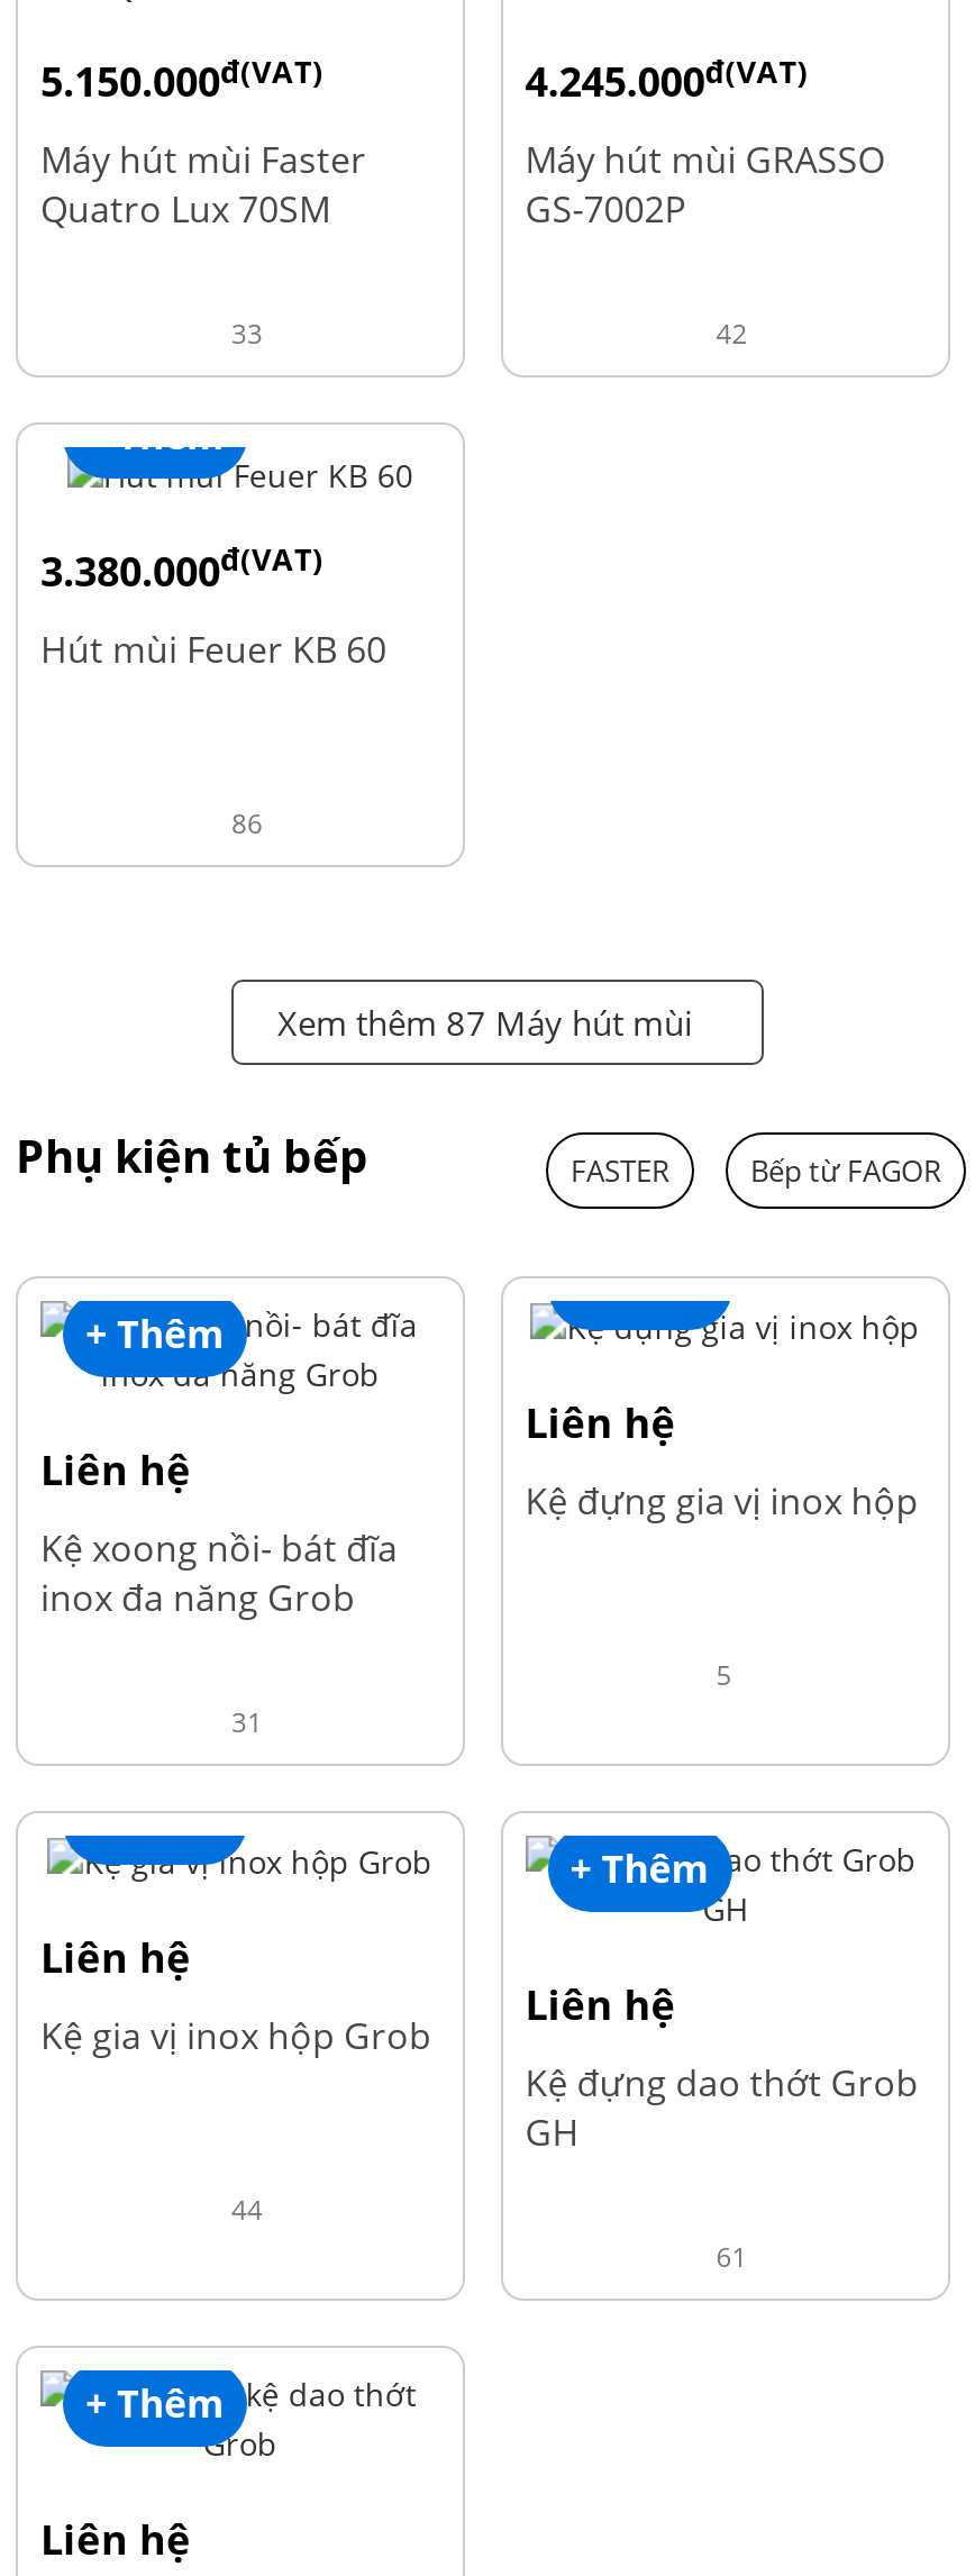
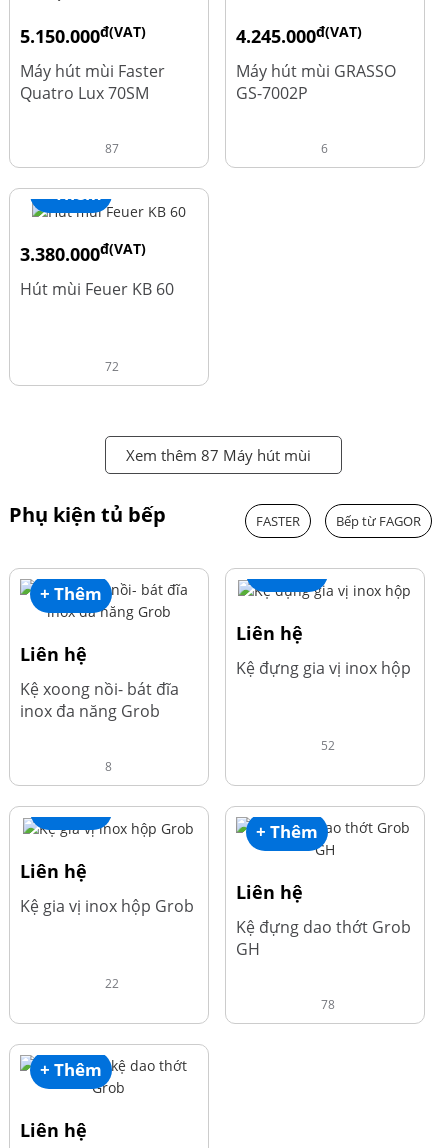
[231,315,263,353] 33 -> [105,140,119,157] 87
[716,315,748,353] 42 -> [321,140,328,157] 6
[231,803,263,842] 86 -> [105,358,119,375] 72
[716,1655,732,1694] 5 -> [321,737,335,754] 52
[231,1702,263,1740] 31 -> [105,758,112,775] 8
[231,2190,263,2228] 44 -> [105,975,119,992] 22
[716,2237,748,2275] 61 -> [321,996,335,1013] 78

